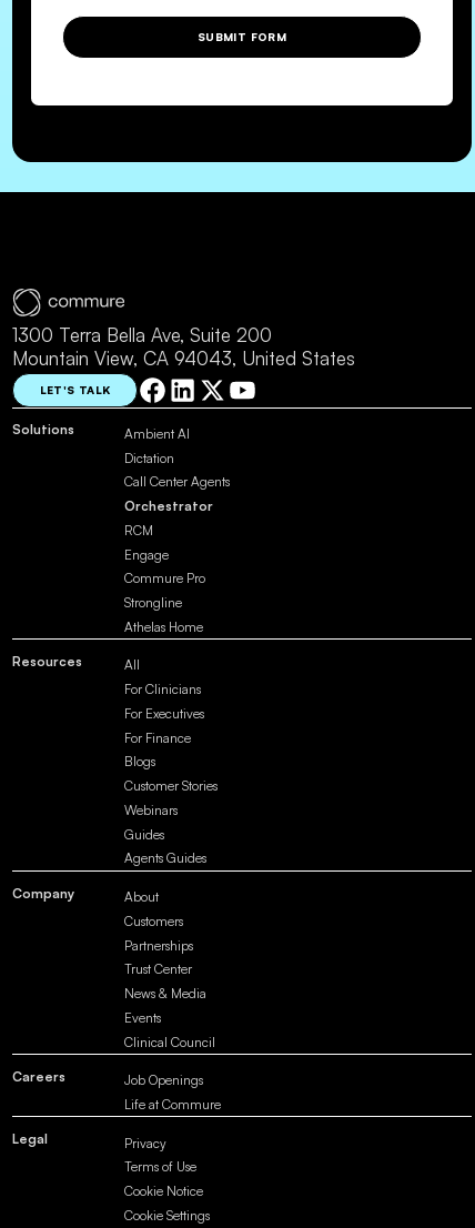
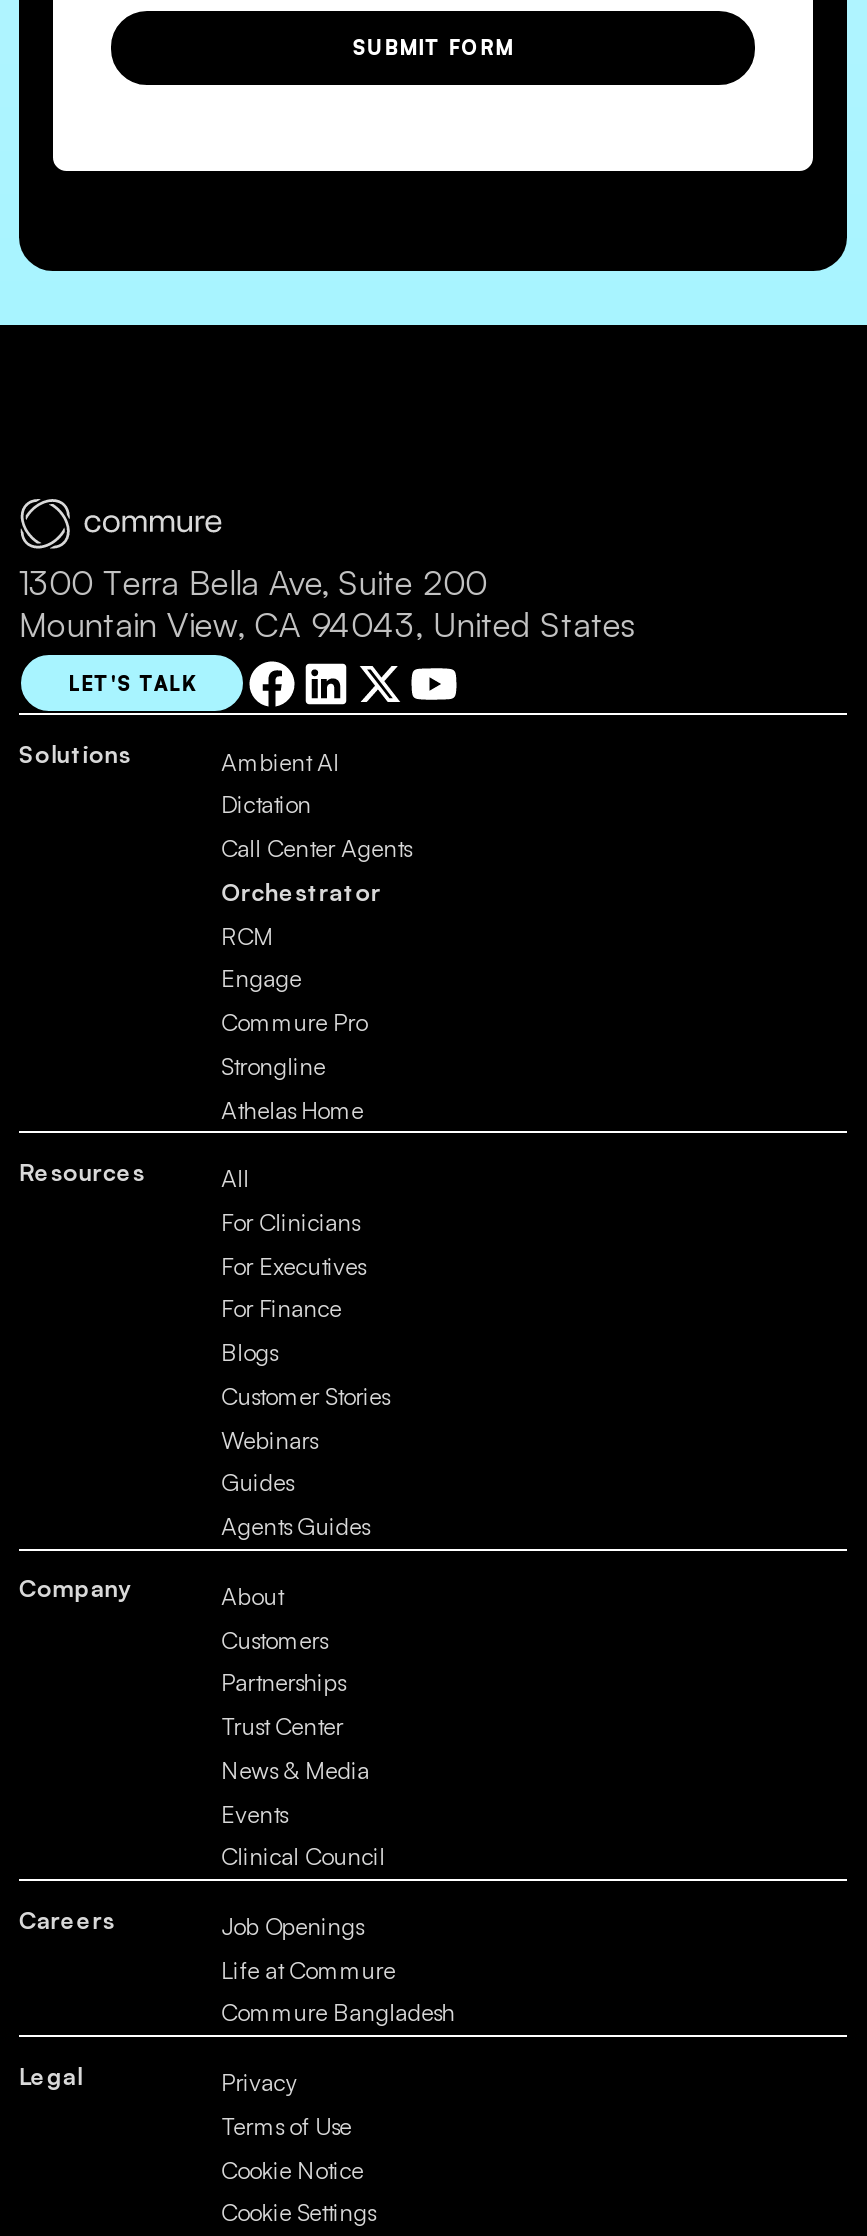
none -> [221,1998,455,2028] Commure Bangladesh

